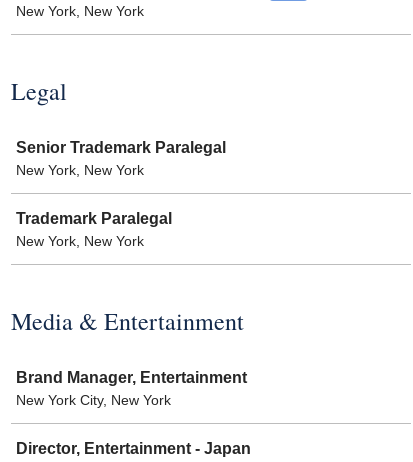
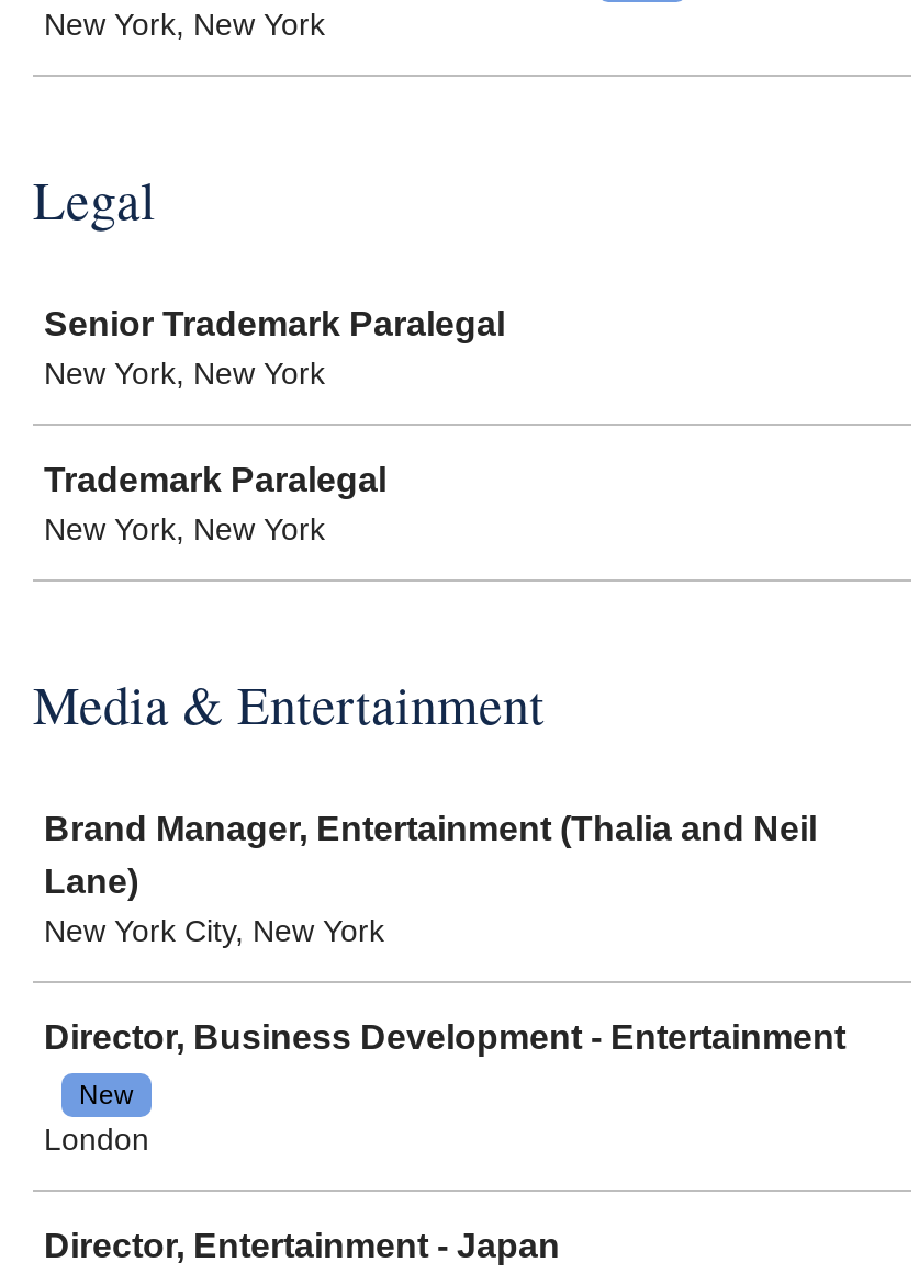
[16,369,247,386] Brand Manager, Entertainment -> [44,810,817,900] Brand Manager, Entertainment (Thalia and Neil | Lane)
none -> [44,1018,845,1157] Director, Business Development - Entertainment | New | London

